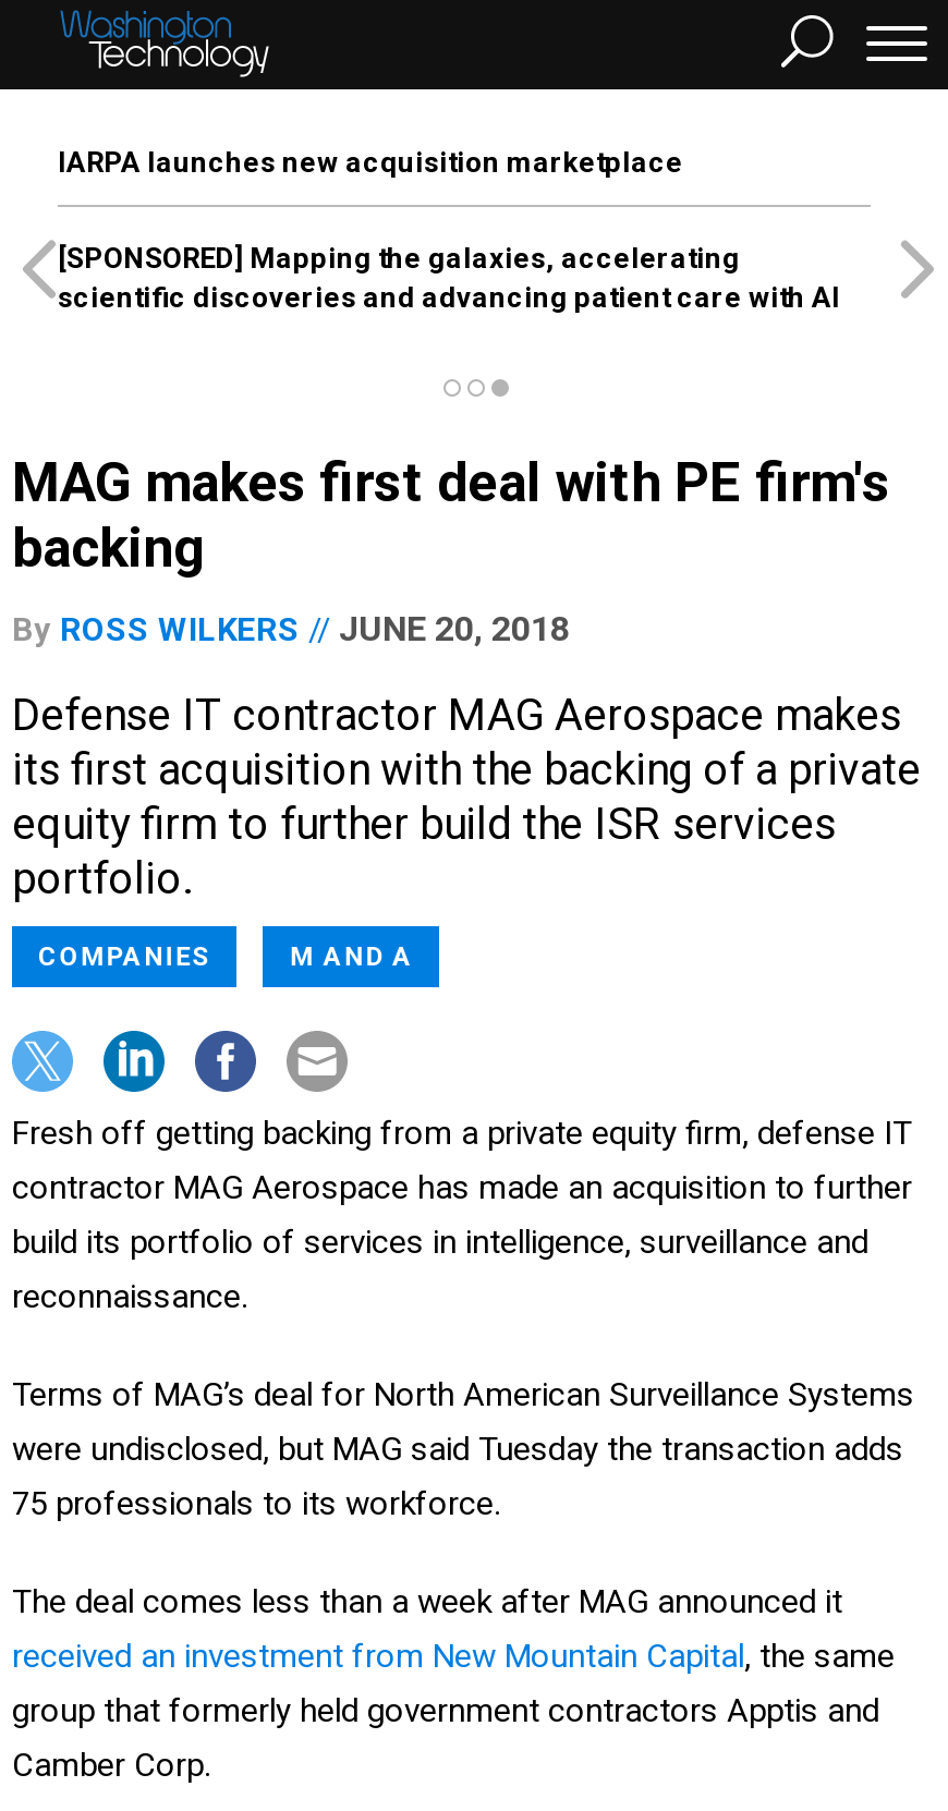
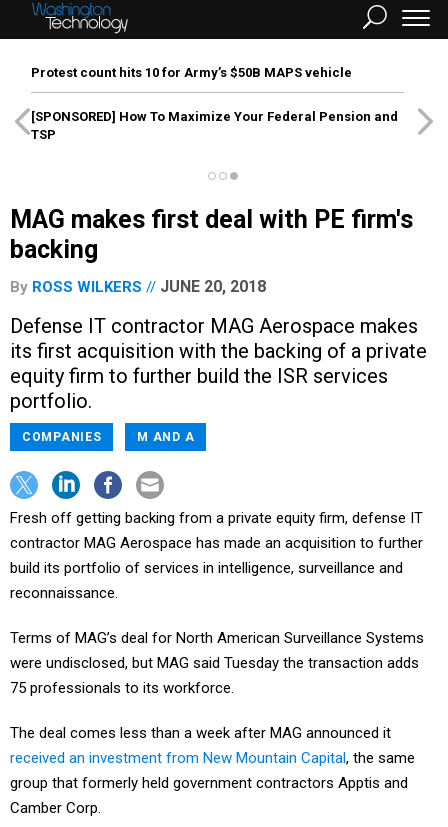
[58,146,683,179] IARPA launches new acquisition marketplace -> [31,65,352,80] Protest count hits 10 for Army’s $50B MAPS vehicle
[58,242,840,314] [SPONSORED] Mapping the galaxies, accelerating | scientific discoveries and advancing patient care with AI -> [31,109,398,142] [SPONSORED] How To Maximize Your Federal Pension and | TSP

